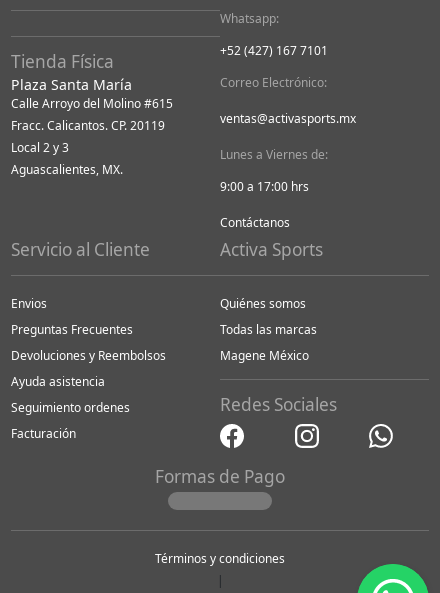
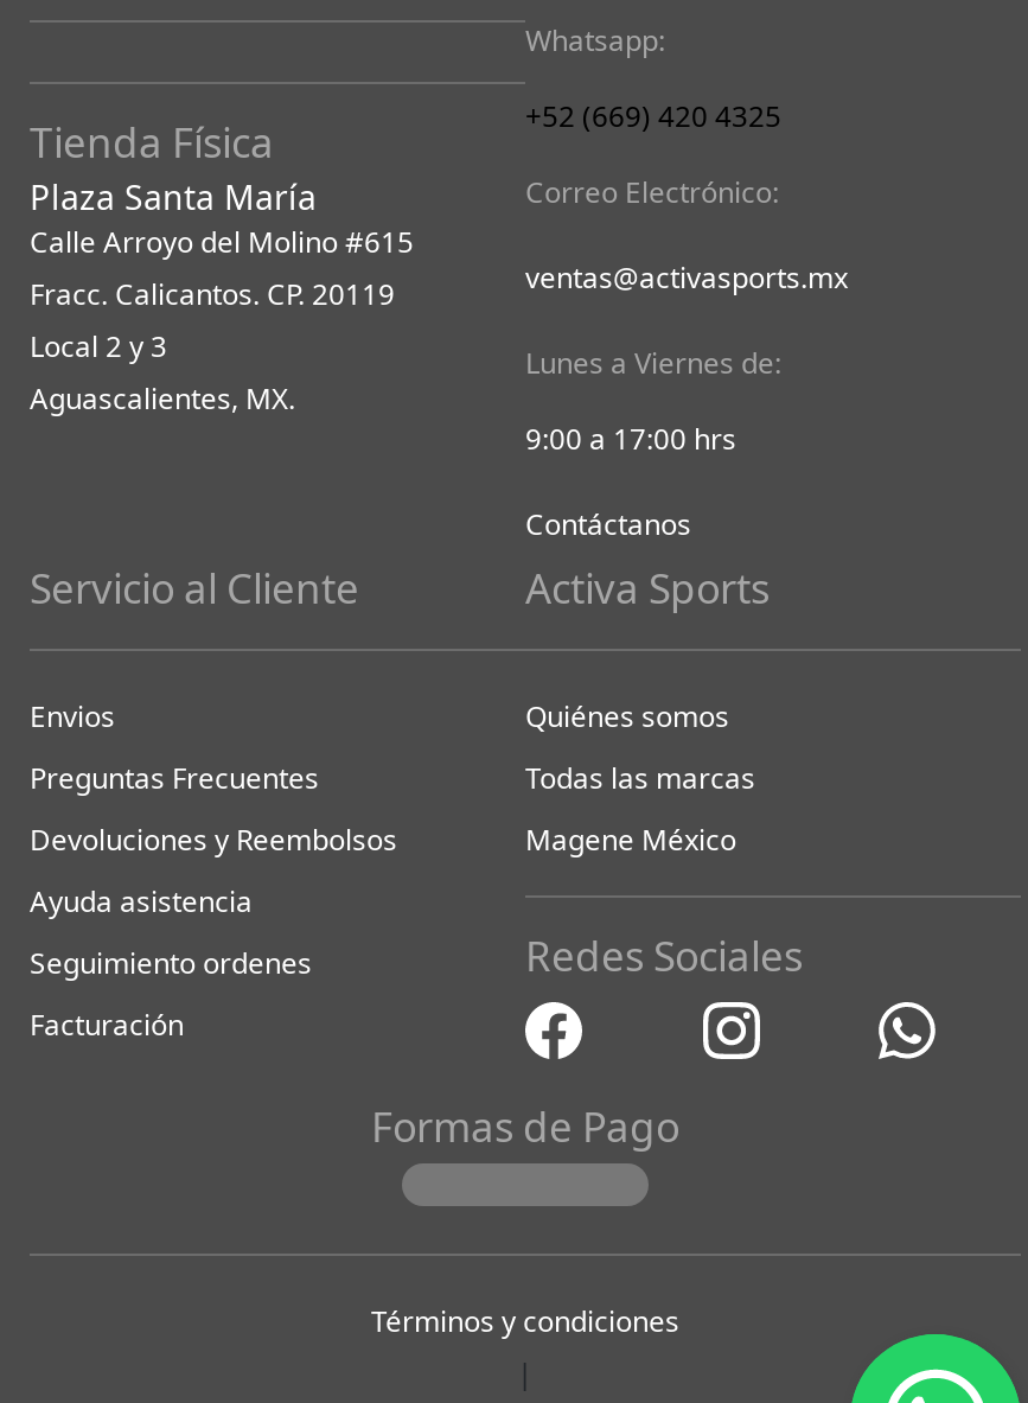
[220,42,328,59] +52 (427) 167 7101 -> [525,96,781,136] +52 (669) 420 4325

